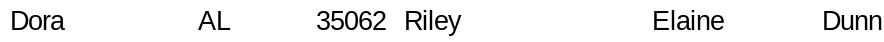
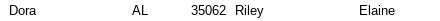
[822,6,882,36] Dunn -> none

